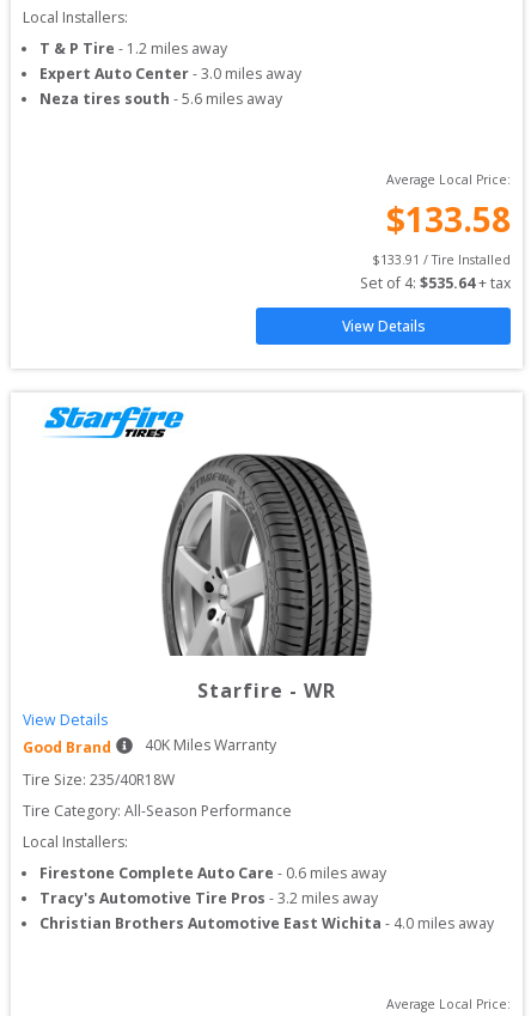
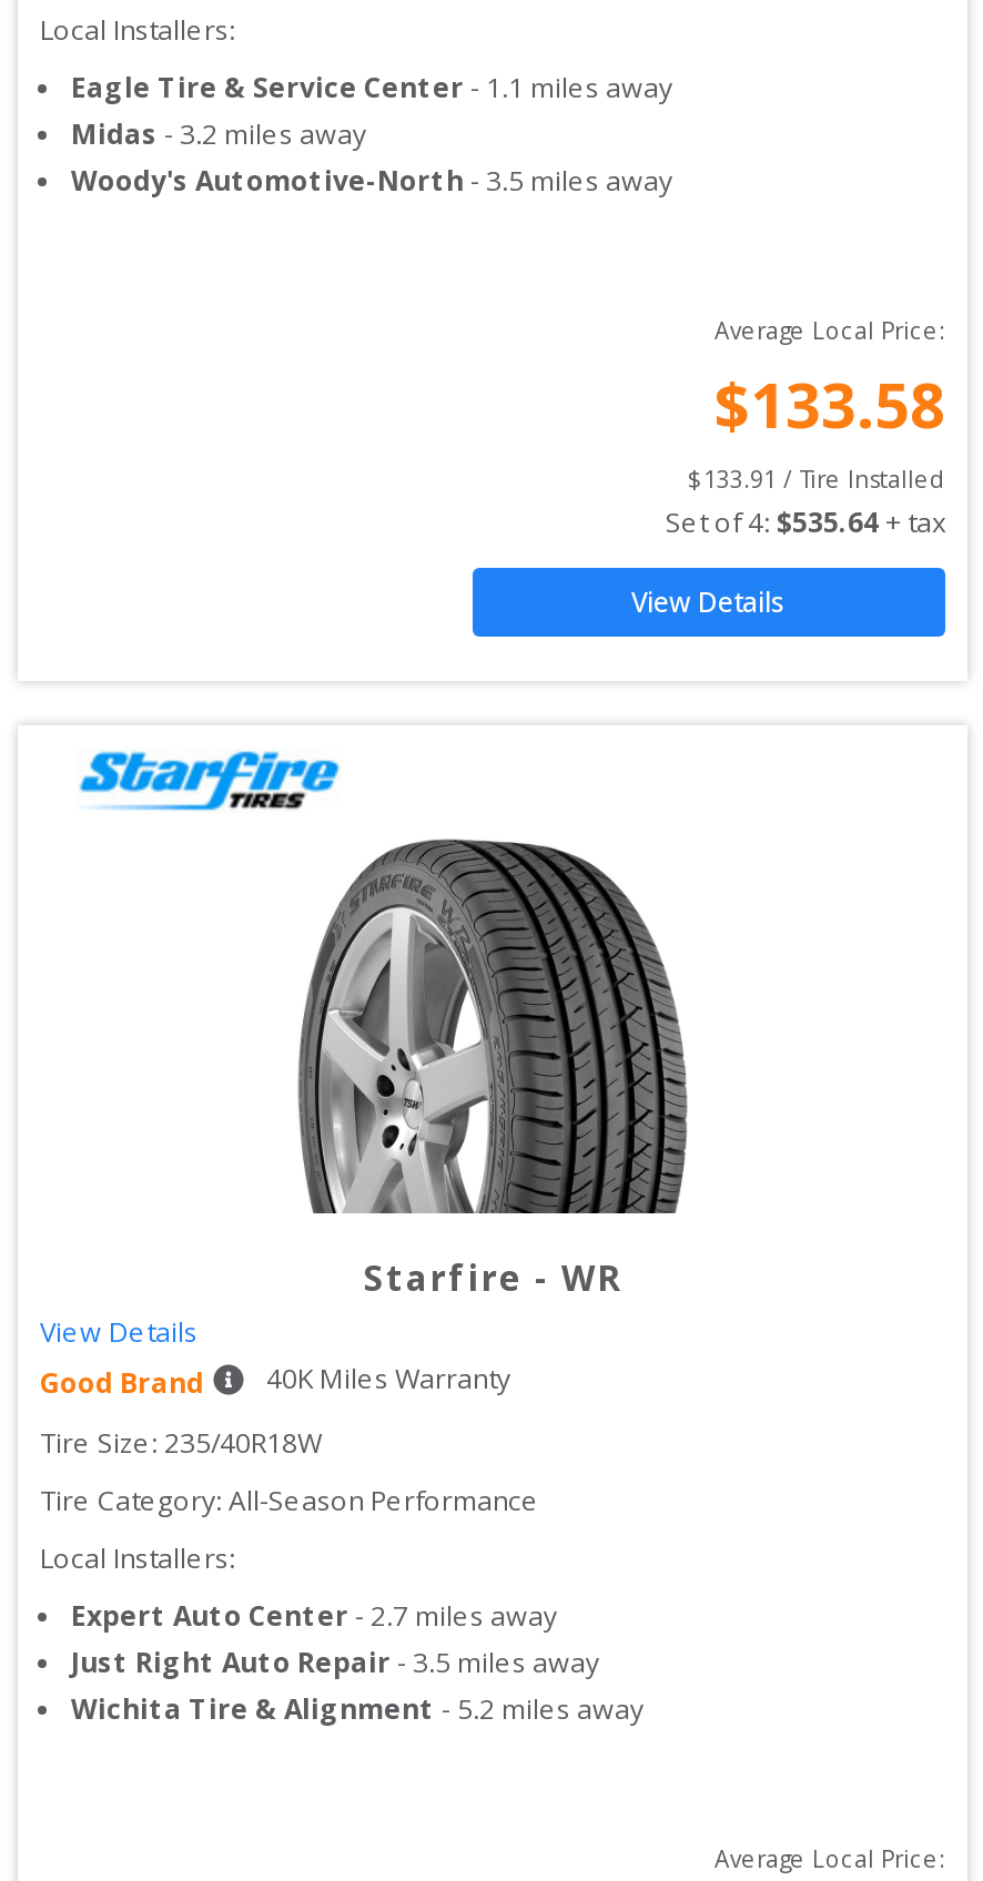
[39,38,301,108] T & P Tire - 1.2 miles away | Expert Auto Center - 3.0 miles away | Neza tires south - 5.6 miles away -> [71,68,672,199] Eagle Tire & Service Center - 1.1 miles away | Midas - 3.2 miles away | Woody's Automotive-North - 3.5 miles away
[39,862,494,933] Firestone Complete Auto Care - 0.6 miles away | Tracy's Automotive Tire Pros - 3.2 miles away | Christian Brothers Automotive East Wichita - 4.0 miles away -> [71,1596,643,1727] Expert Auto Center - 2.7 miles away | Just Right Auto Repair - 3.5 miles away | Wichita Tire & Alignment - 5.2 miles away

